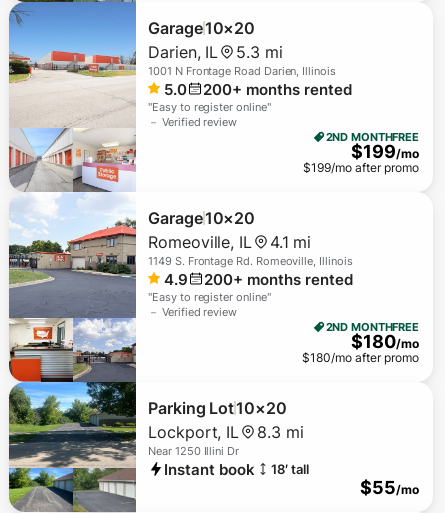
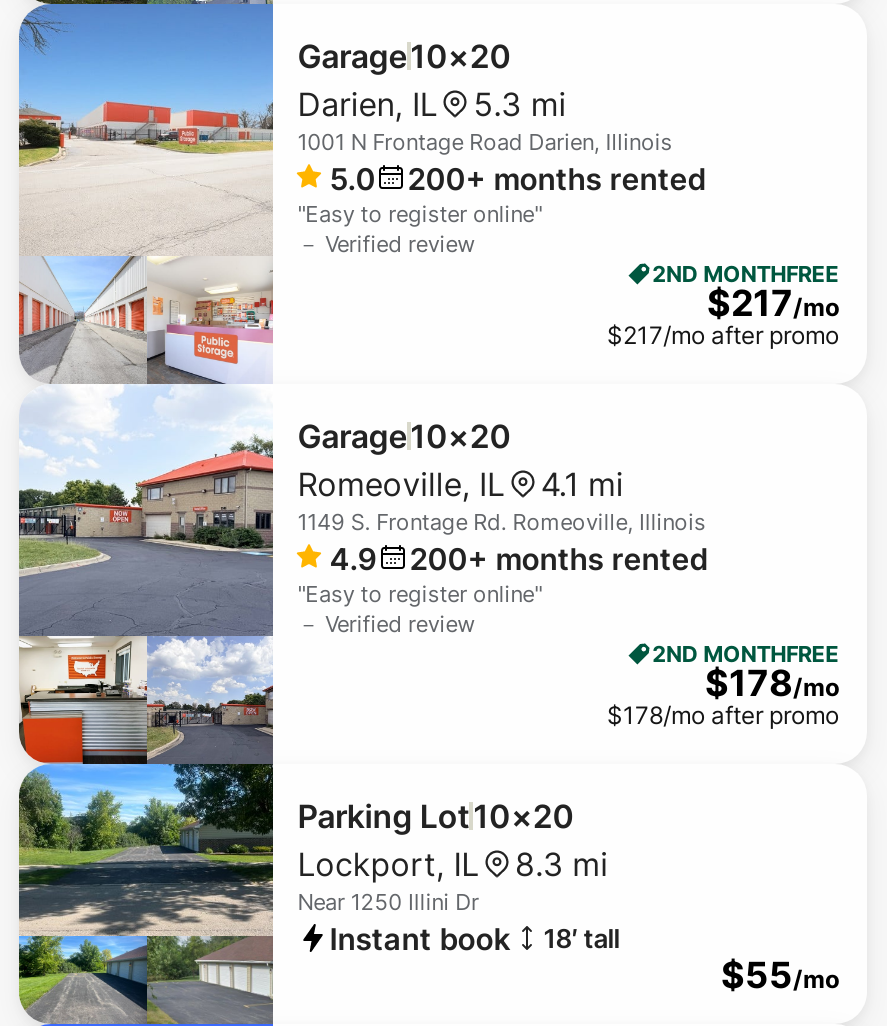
[351,140,419,161] $199/mo -> [707,281,839,323] $217/mo
[303,159,419,174] $199/mo after promo -> [607,319,839,349] $217/mo after promo
[351,330,419,351] $180/mo -> [705,661,839,703] $178/mo
[302,349,419,364] $180/mo after promo -> [607,699,839,729] $178/mo after promo

